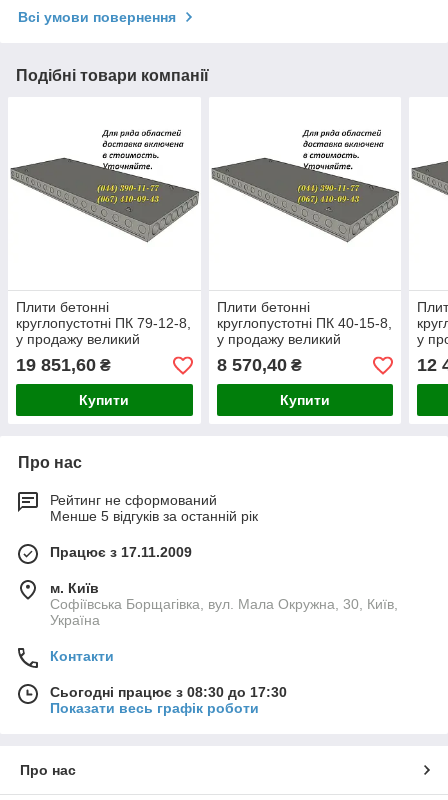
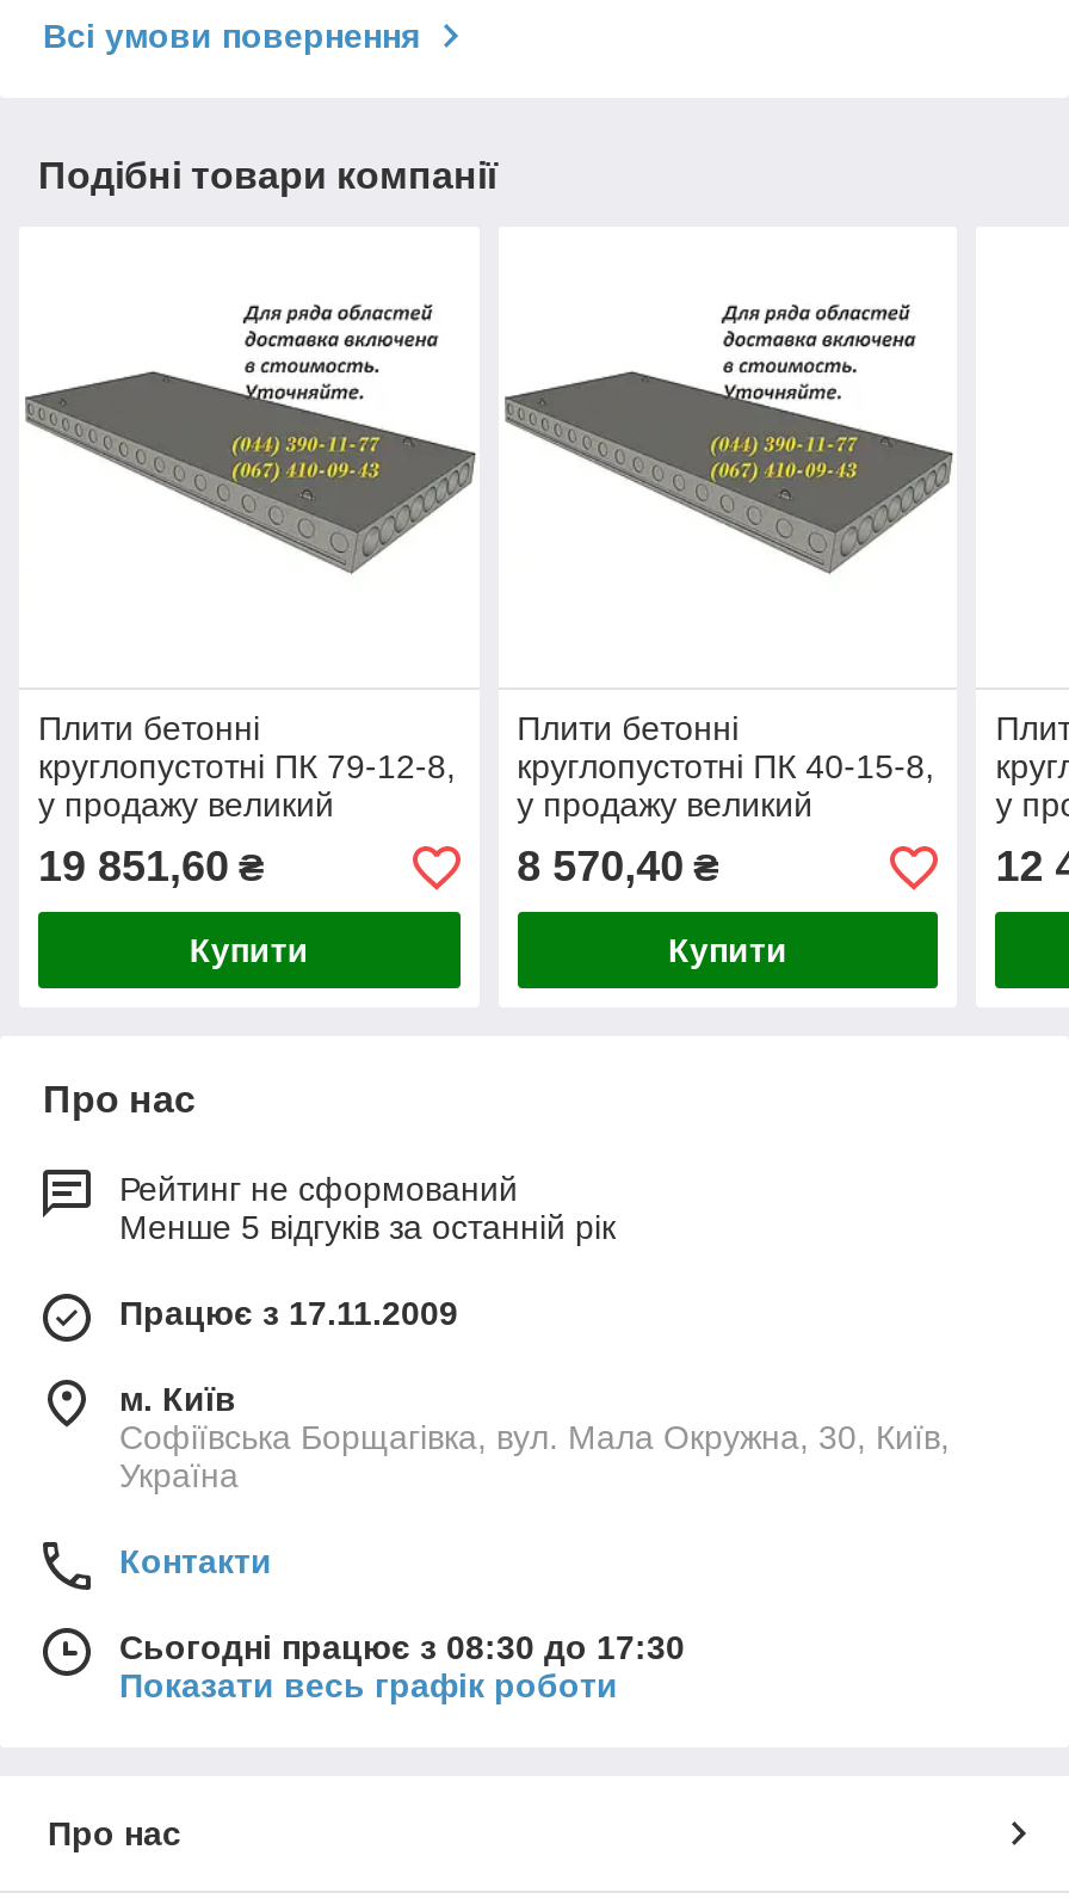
[411,160,445,196] [image] -> none

